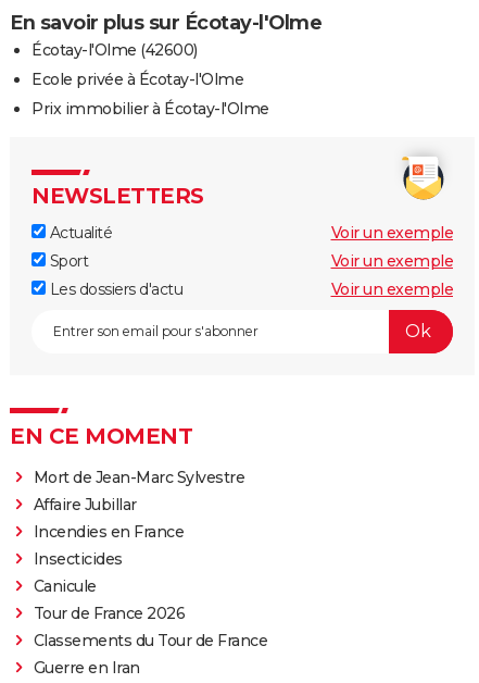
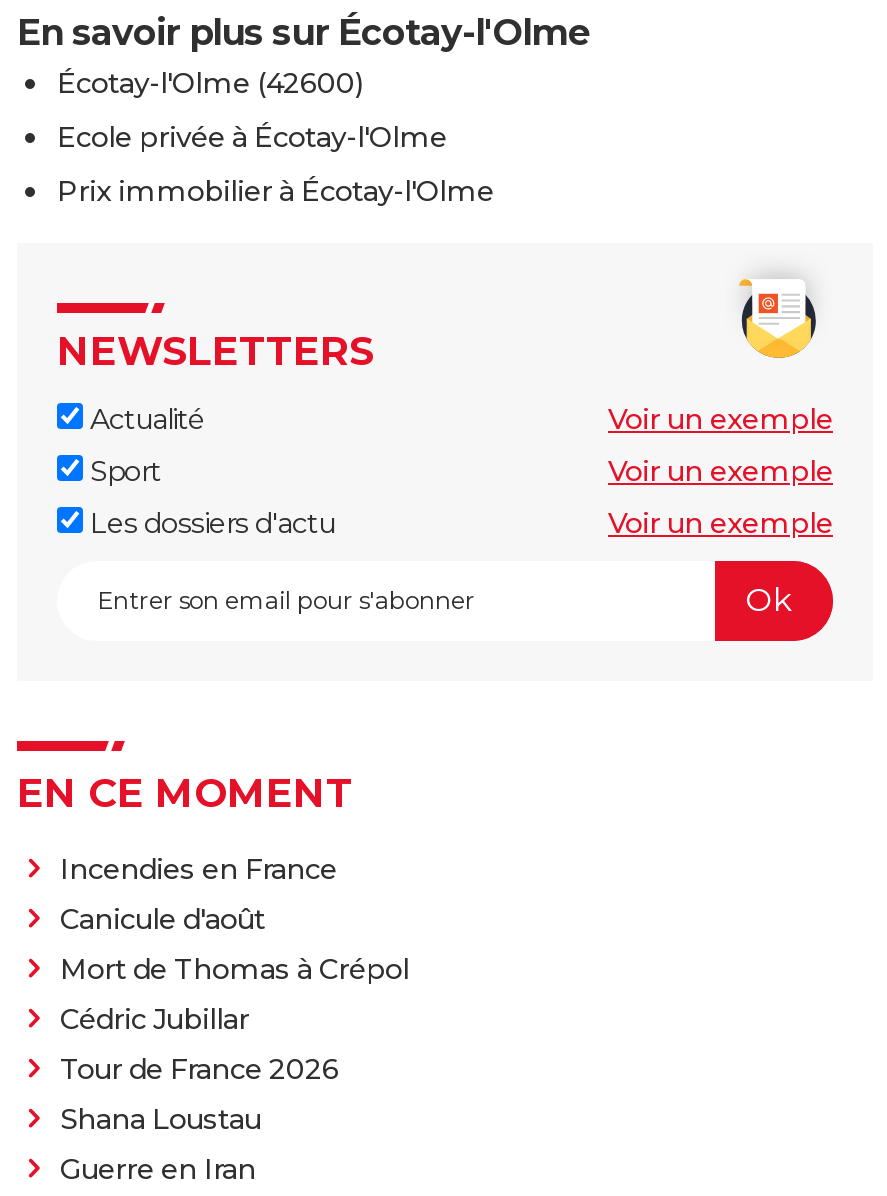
[33,467,244,514] Mort de Jean-Marc Sylvestre | Affaire Jubillar -> none
moved [33,521,184,541] -> [60,850,337,886]: Incendies en France
[33,549,122,595] Insecticides | Canicule -> [60,900,409,1036] Canicule d'août | Mort de Thomas à Crépol | Cédric Jubillar
[33,630,267,650] Classements du Tour de France -> [60,1100,261,1136] Shana Loustau

